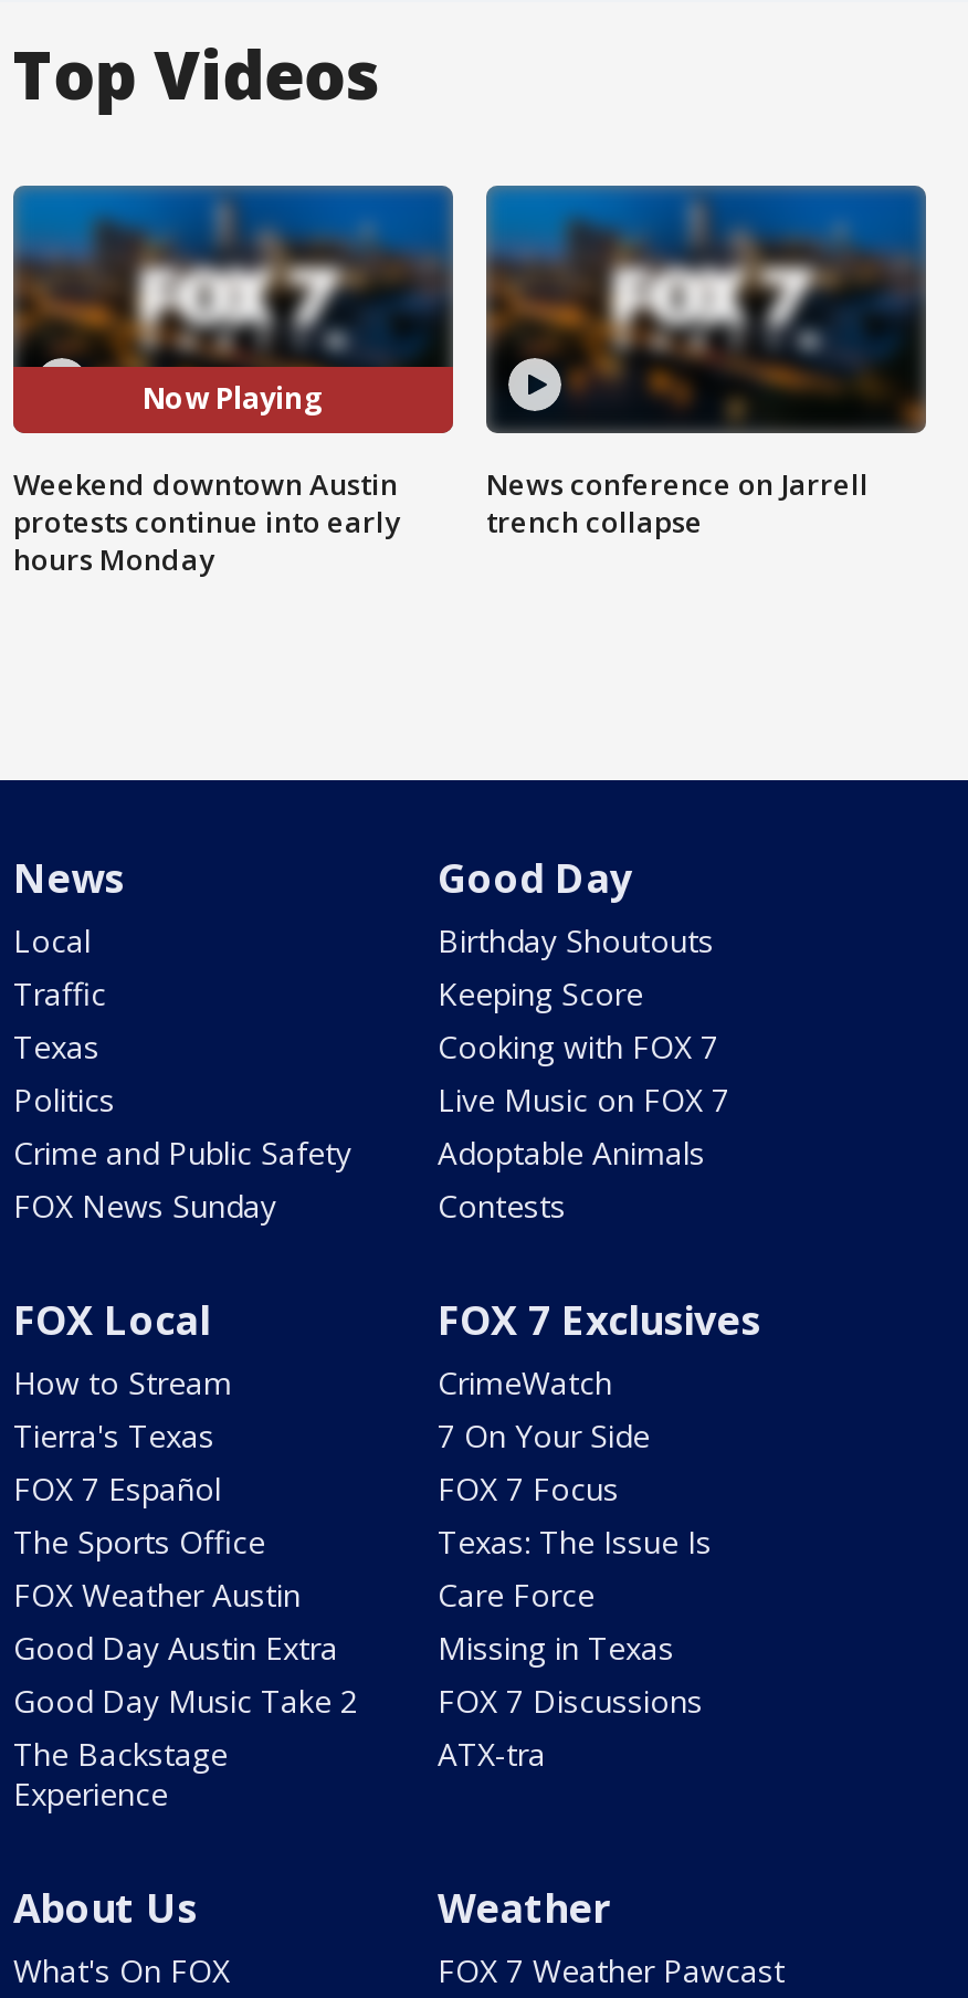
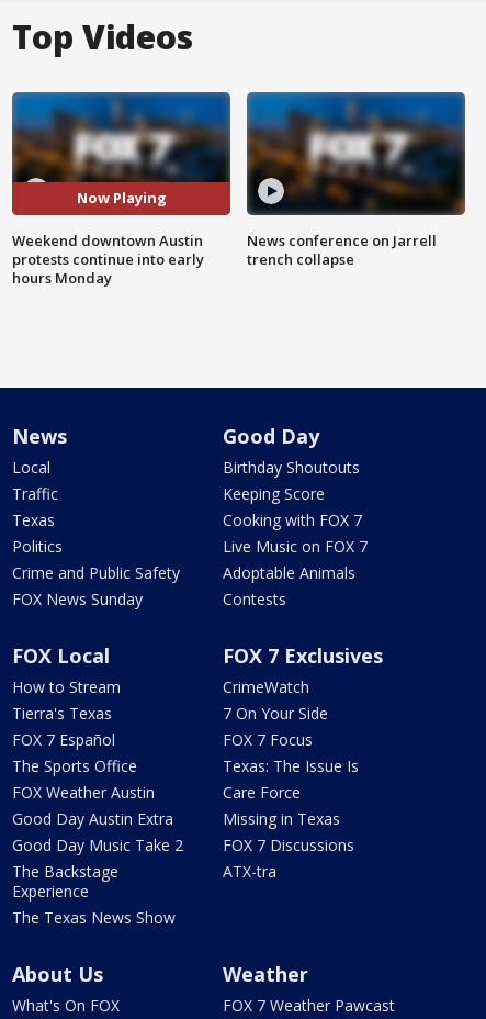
none -> [12,907,176,928] The Texas News Show

